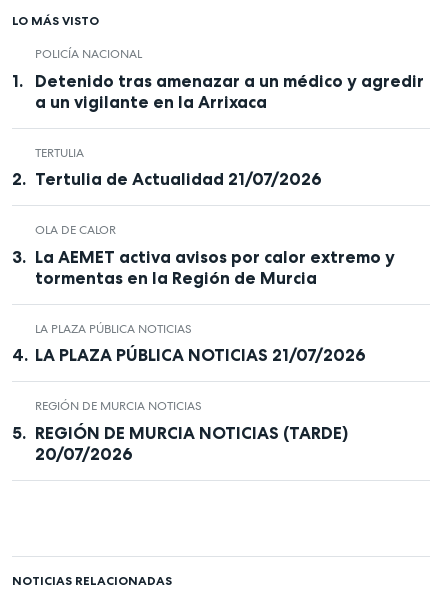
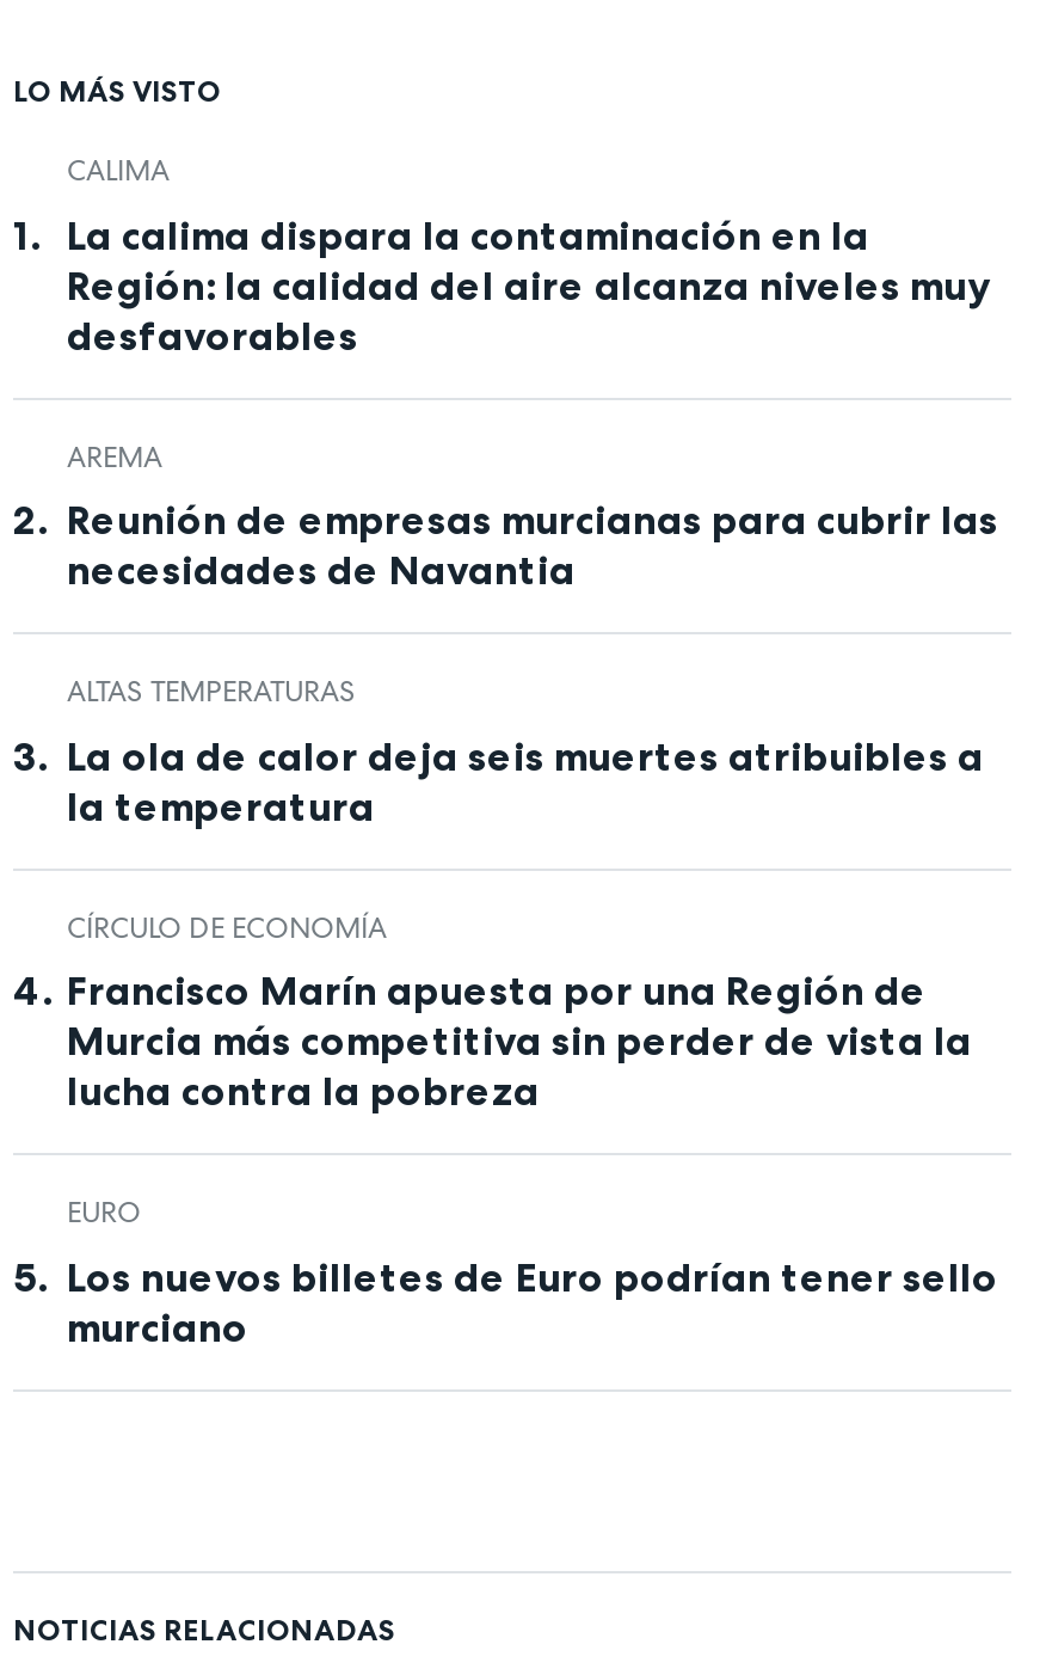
[34,46,423,112] POLICÍA NACIONAL | Detenido tras amenazar a un médico y agredir | a un vigilante en la Arrixaca -> [67,152,991,359] CALIMA | La calima dispara la contaminación en la | Región: la calidad del aire alcanza niveles muy | desfavorables
[34,145,321,189] TERTULIA | Tertulia de Actualidad 21/07/2026 -> [67,438,998,594] AREMA | Reunión de empresas murcianas para cubrir las | necesidades de Navantia
[34,222,394,288] OLA DE CALOR | La AEMET activa avisos por calor extremo y | tormentas en la Región de Murcia -> [67,673,984,830] ALTAS TEMPERATURAS | La ola de calor deja seis muertes atribuibles a | la temperatura
[34,321,365,365] LA PLAZA PÚBLICA NOTICIAS | LA PLAZA PÚBLICA NOTICIAS 21/07/2026 -> [67,909,972,1115] CÍRCULO DE ECONOMÍA | Francisco Marín apuesta por una Región de | Murcia más competitiva sin perder de vista la | lucha contra la pobreza
[34,398,347,464] REGIÓN DE MURCIA NOTICIAS | REGIÓN DE MURCIA NOTICIAS (TARDE) | 20/07/2026 -> [67,1194,998,1351] EURO | Los nuevos billetes de Euro podrían tener sello | murciano

